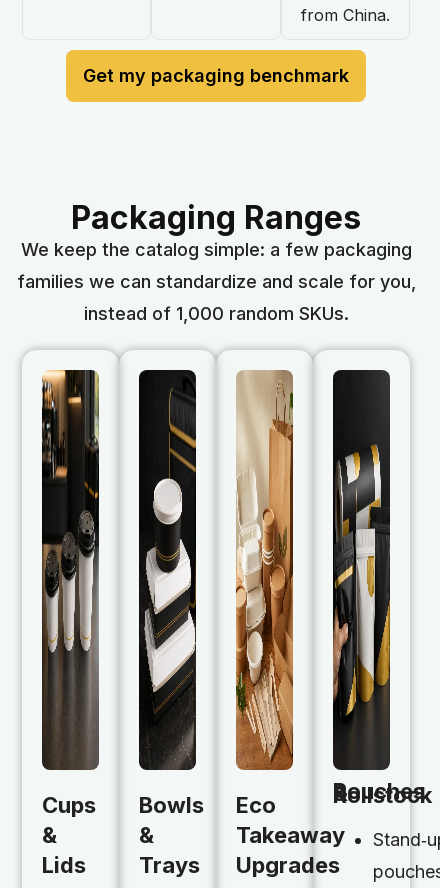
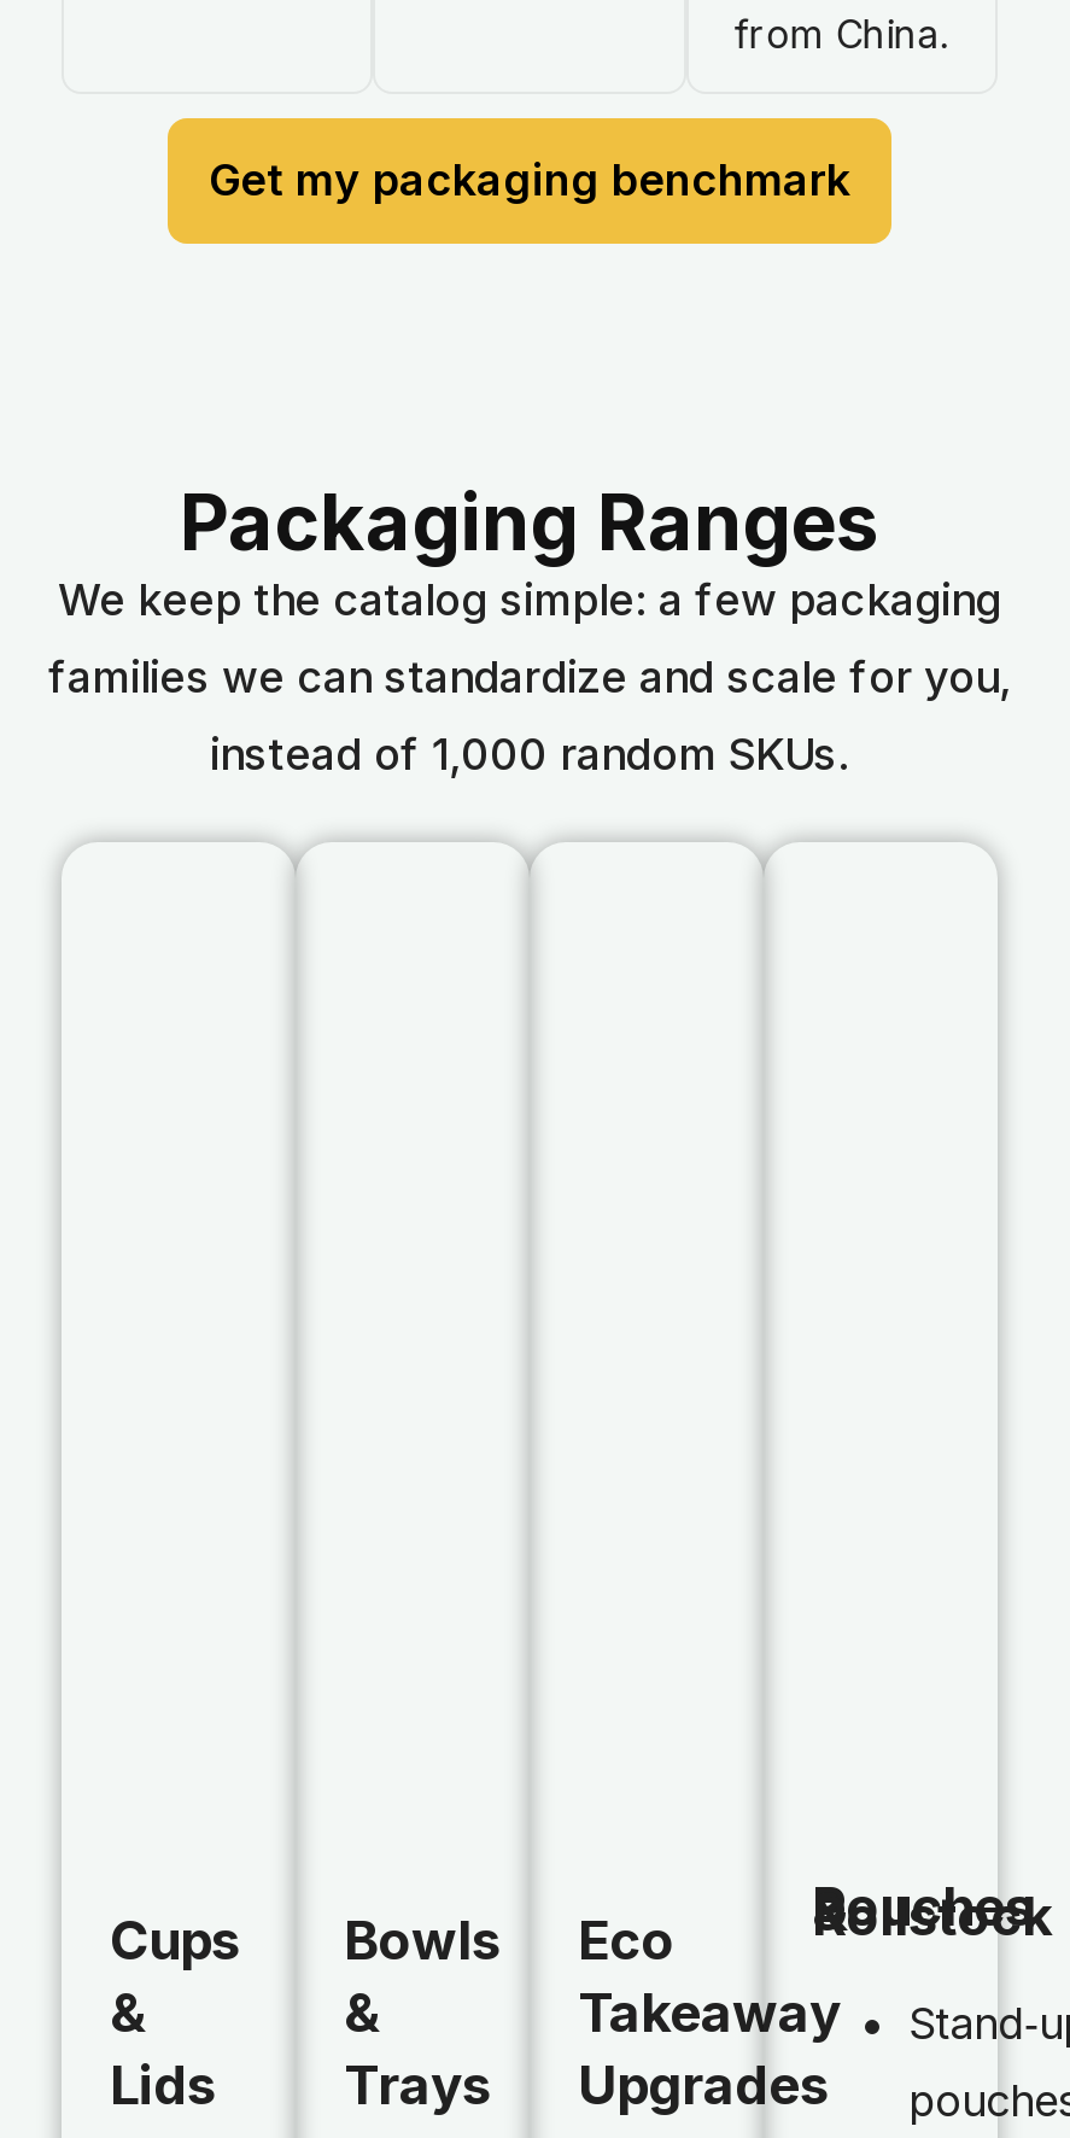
[41,369,100,771] [image] -> none
[138,369,197,771] [image] -> none
[235,369,294,771] [image] -> none
[332,369,391,771] [image] -> none

